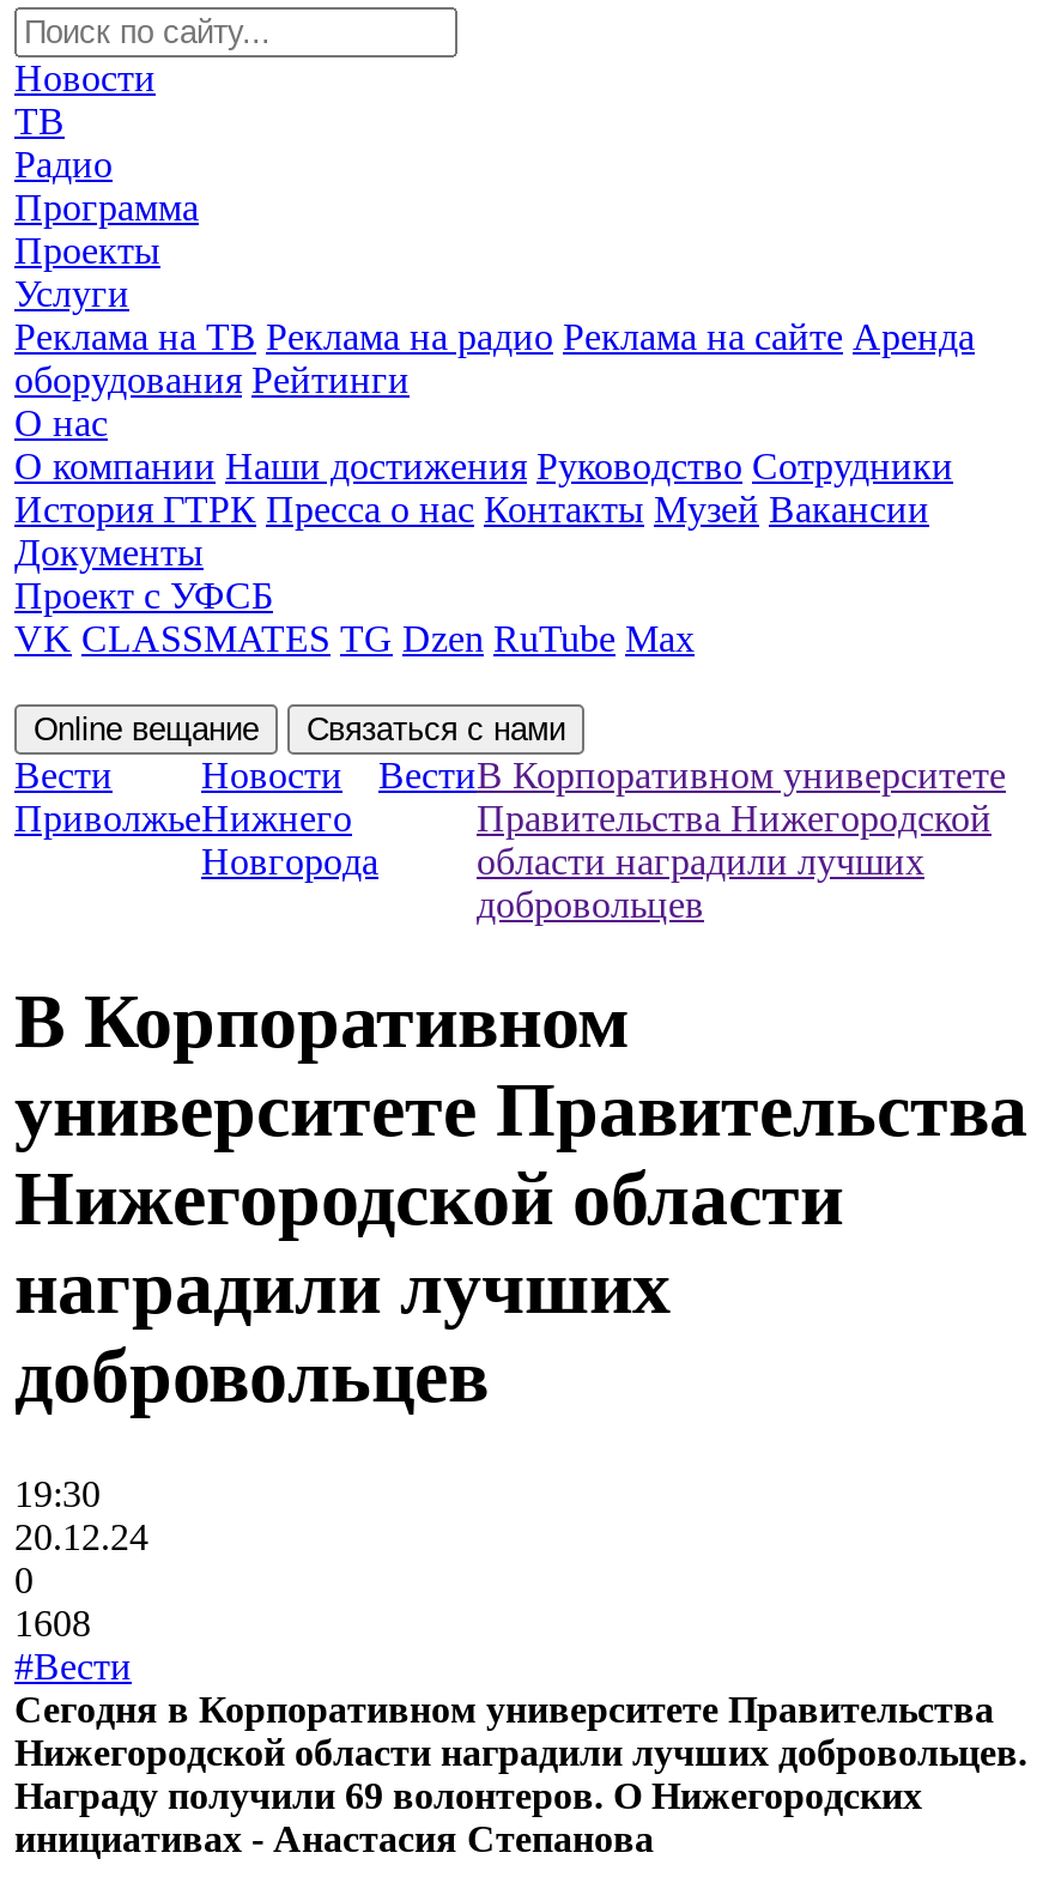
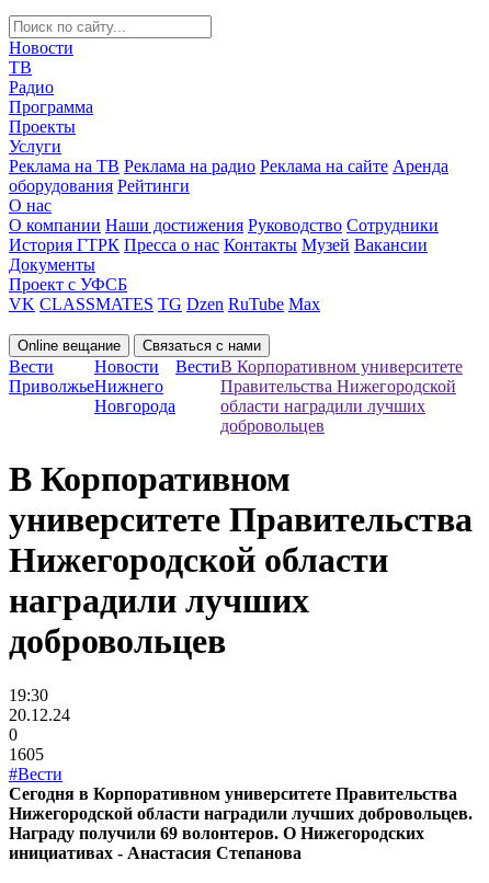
[14,1602,91,1643] 1608 -> [9,745,44,763] 1605

